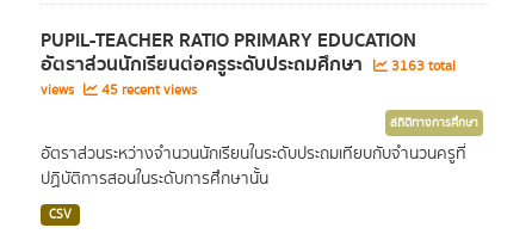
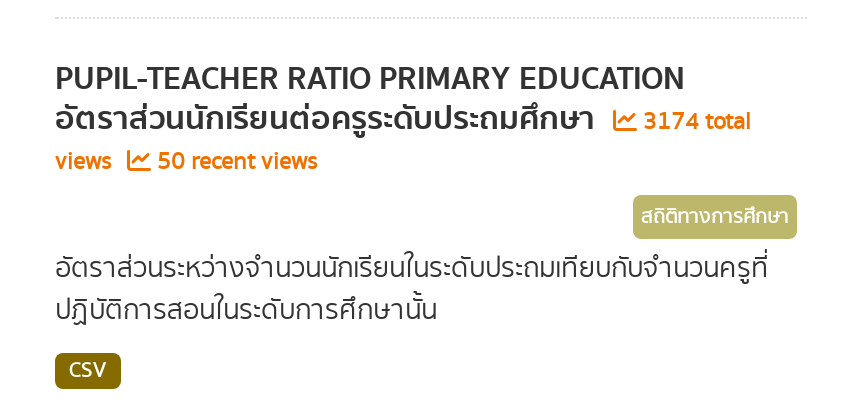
[41,49,456,80] อัตราส่วนนักเรียนต่อครูระดับประถมศึกษา 3163 total -> [55,93,751,145] อัตราส่วนนักเรียนต่อครูระดับประถมศึกษา 3174 total
[41,80,197,100] views 45 recent views -> [55,145,317,179] views 50 recent views

